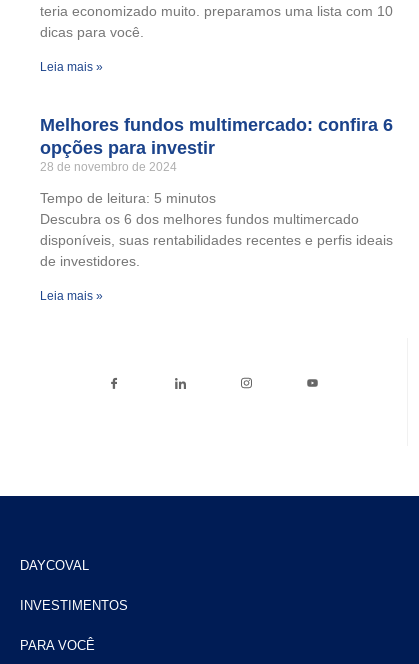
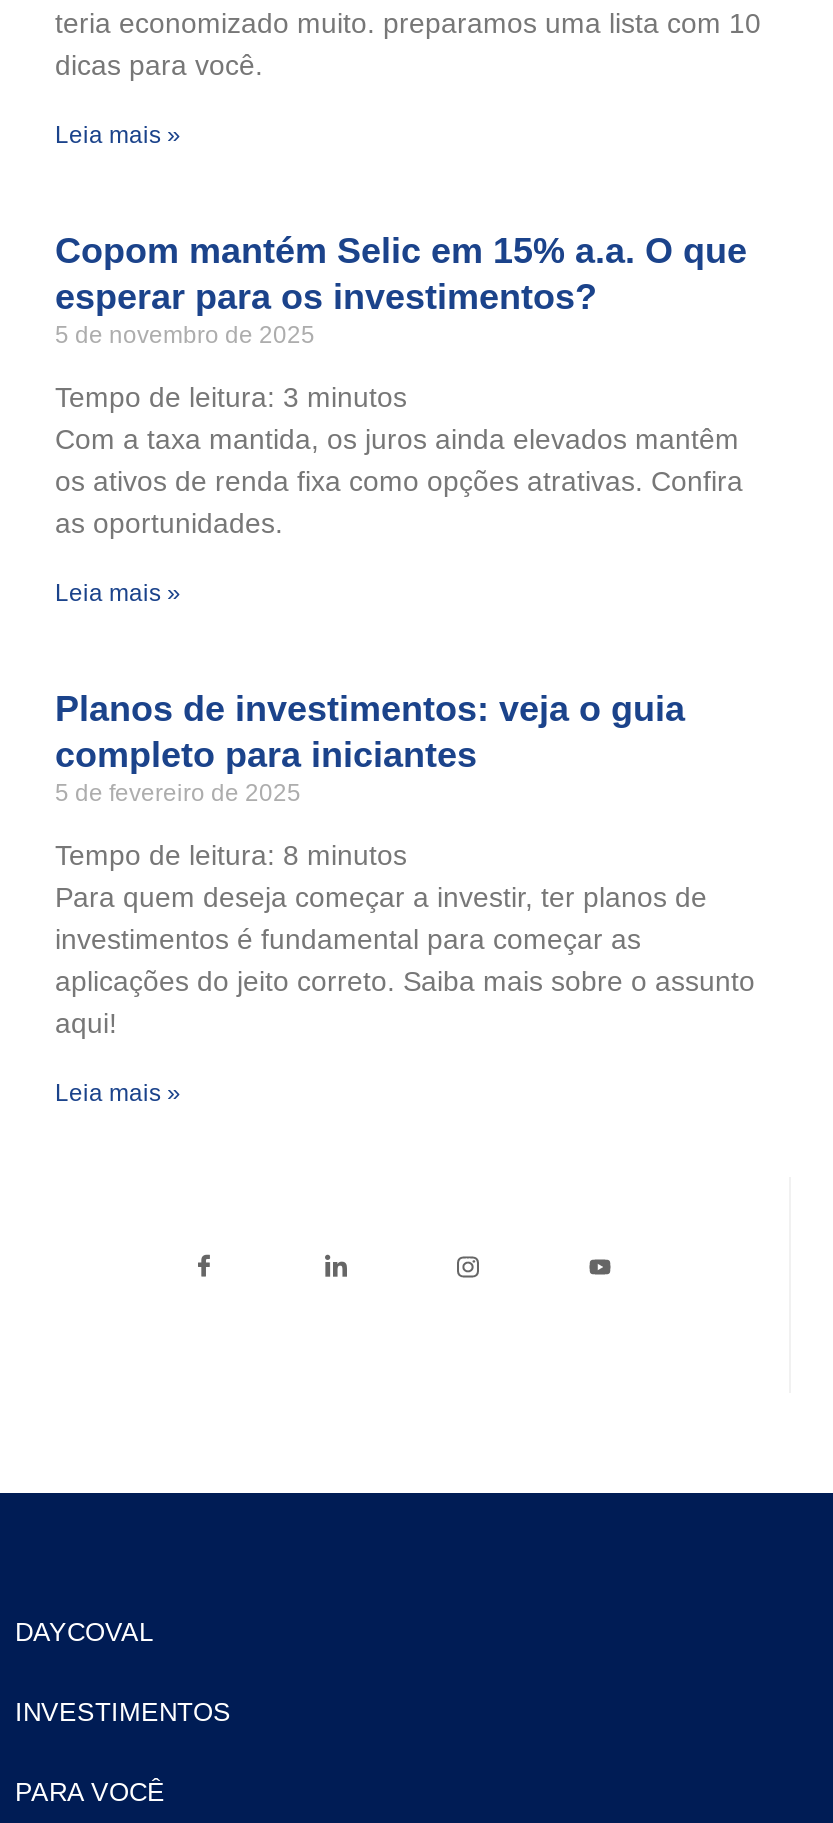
[40,115,393,269] Melhores fundos multimercado: confira 6 | opções para investir | 28 de novembro de 2024 | Tempo de leitura: 5 minutos | Descubra os 6 dos melhores fundos multimercado | disponíveis, suas rentabilidades recentes e perfis ideais | de investidores. -> [55,230,755,1038] Copom mantém Selic em 15% a.a. O que | esperar para os investimentos? | 5 de novembro de 2025 | Tempo de leitura: 3 minutos | Com a taxa mantida, os juros ainda elevados mantêm | os ativos de renda fixa como opções atrativas. Confira | as oportunidades. | Leia mais » | Planos de investimentos: veja o guia | completo para iniciantes | 5 de fevereiro de 2025 | Tempo de leitura: 8 minutos | Para quem deseja começar a investir, ter planos de | investimentos é fundamental para começar as | aplicações do jeito correto. Saiba mais sobre o assunto | aqui!

